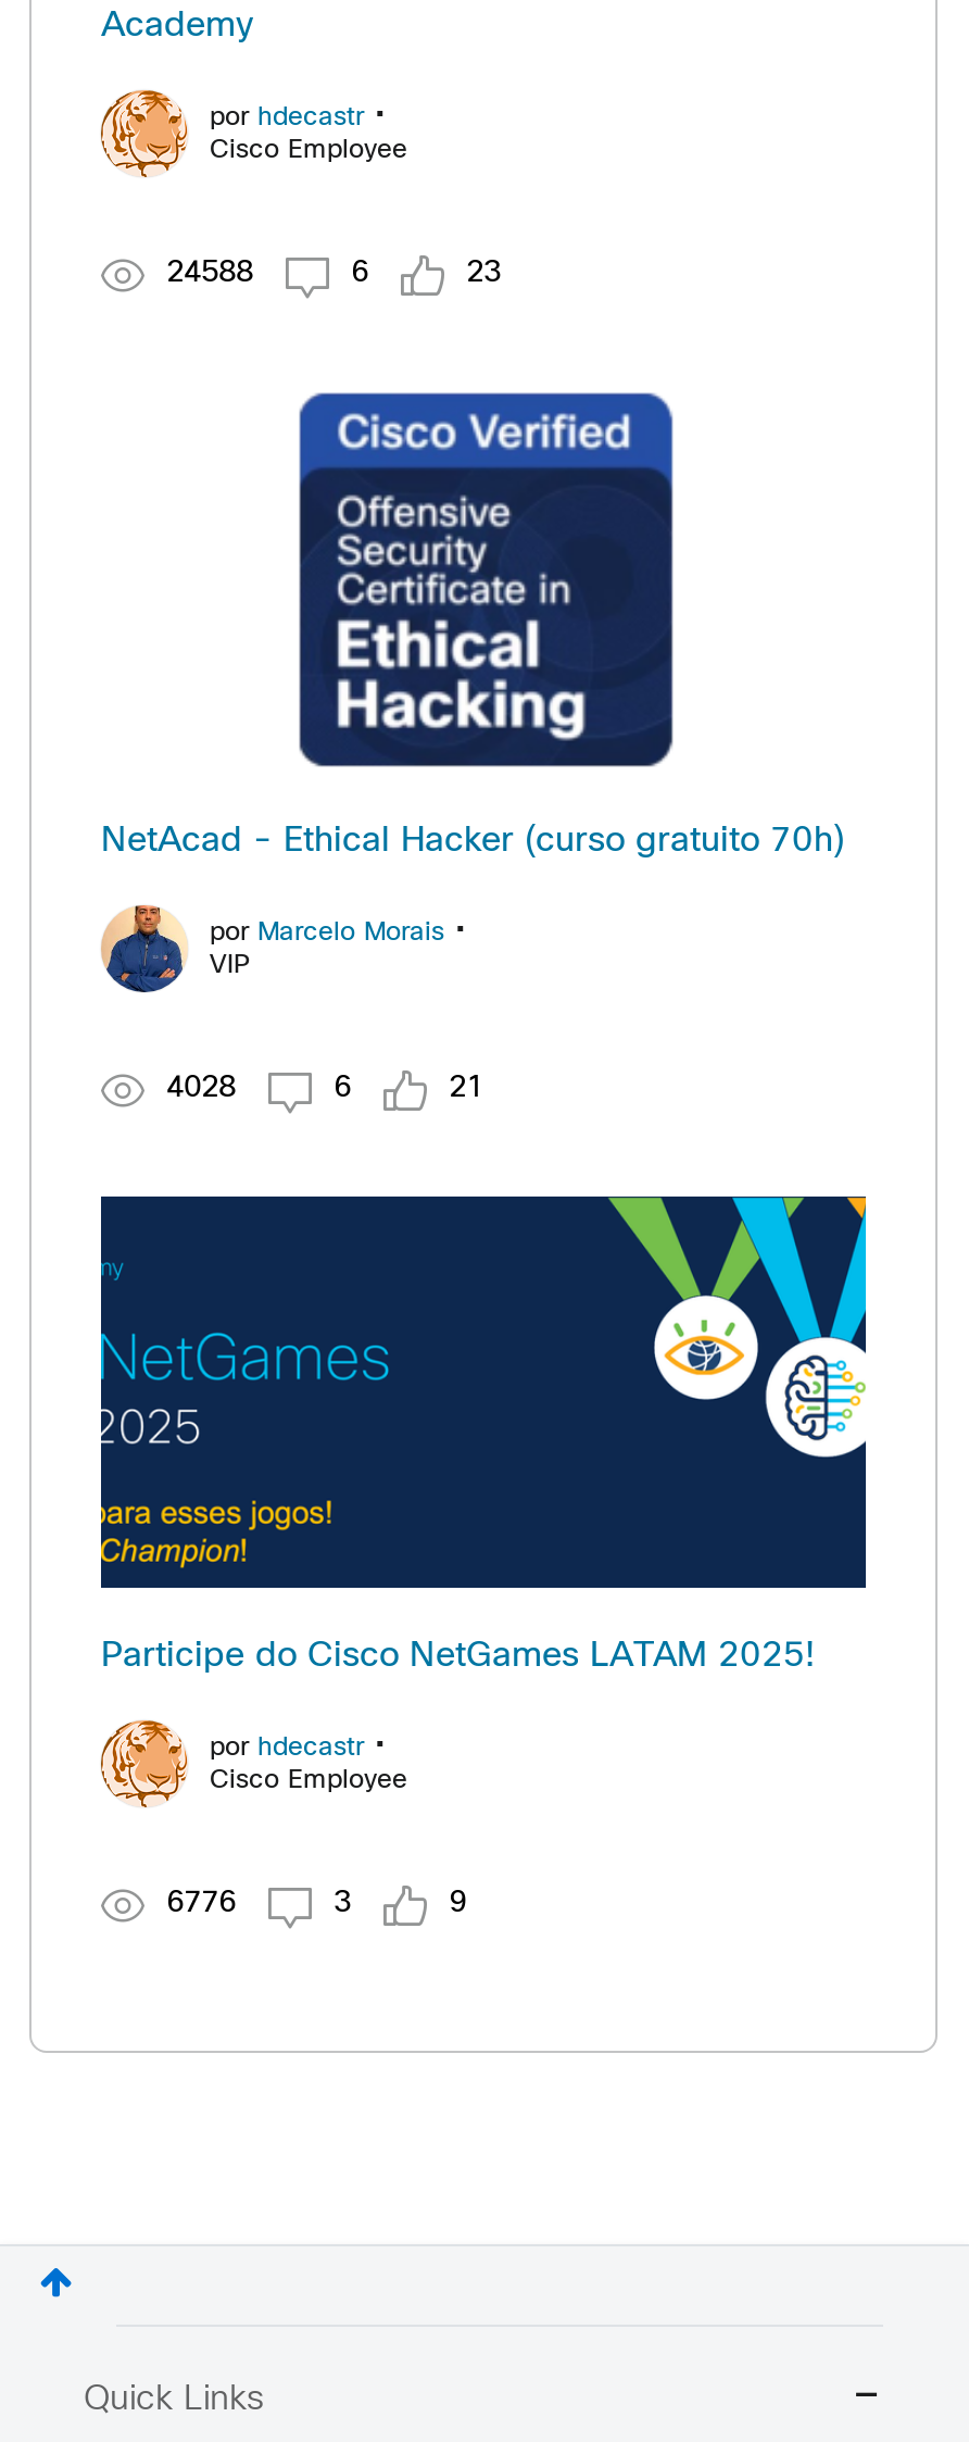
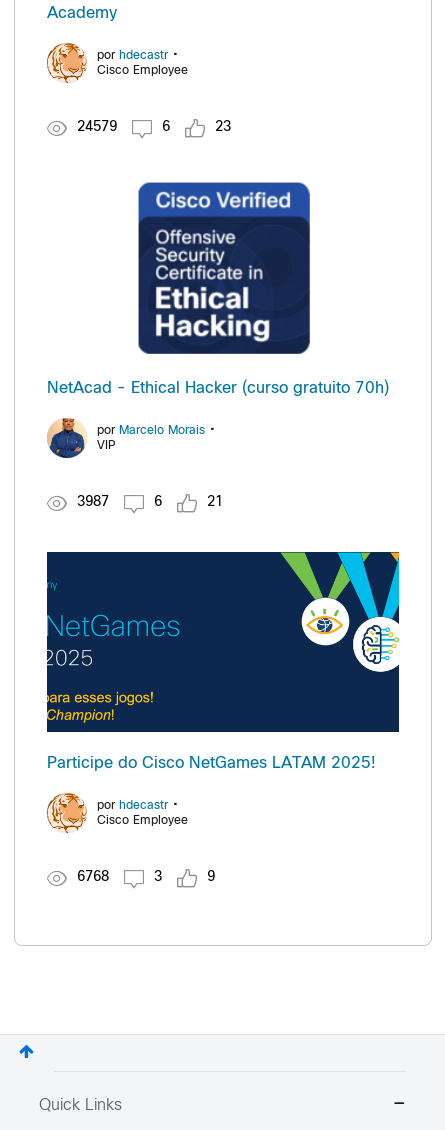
[166,261,253,289] 24588 -> [77,121,117,134] 24579
[166,1076,236,1104] 4028 -> [77,496,109,509] 3987
[166,1891,236,1919] 6776 -> [77,871,109,884] 6768

